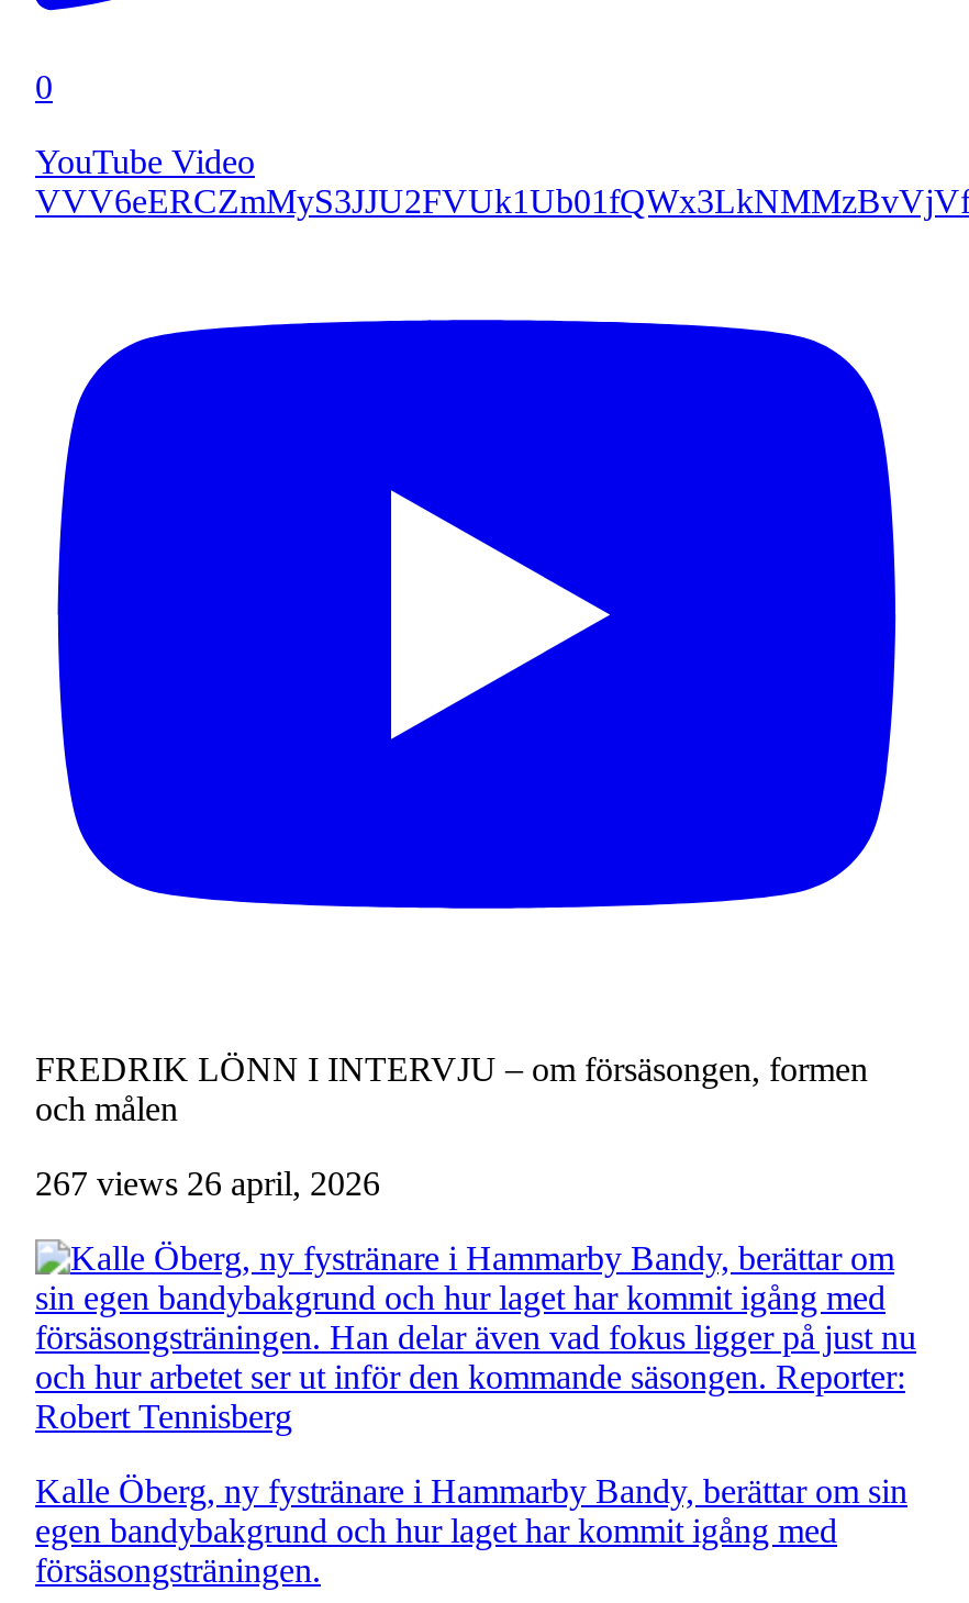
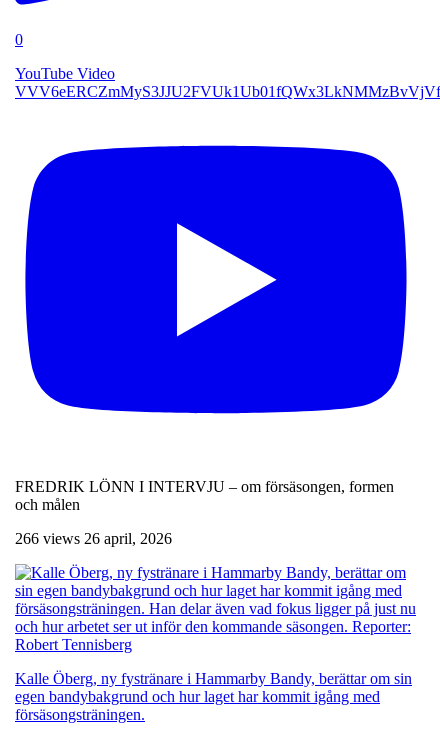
[35,1164,380,1202] 267 views 26 april, 2026 -> [15,530,172,547] 266 views 26 april, 2026

